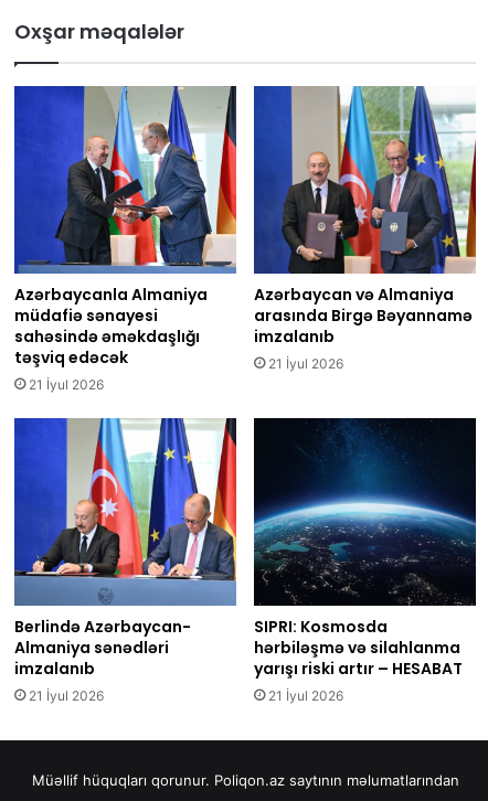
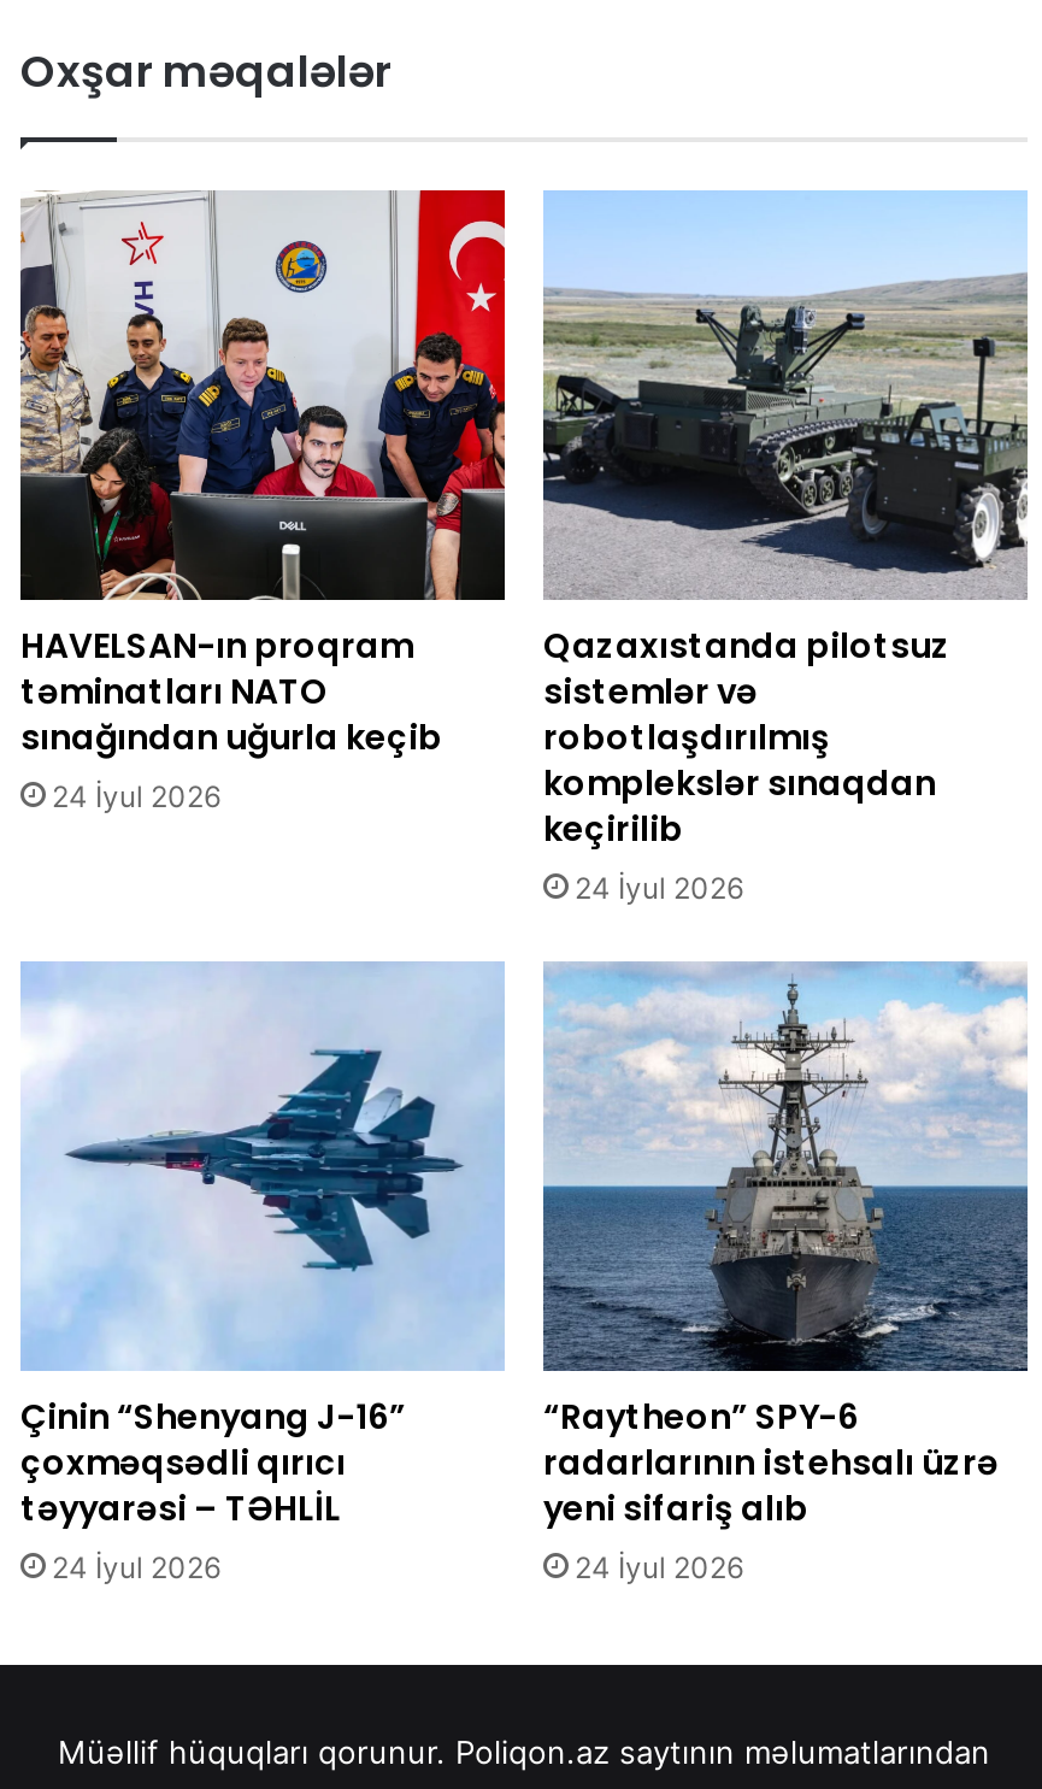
[13,85,237,393] [image] | Azərbaycanla Almaniya | müdafiə sənayesi | sahəsində əməkdaşlığı | təşviq edəcək | 21 İyul 2026 -> [18,188,507,815] [image] | HAVELSAN-ın proqram | təminatları NATO | sınağından uğurla keçib | 24 İyul 2026
[253,85,477,372] [image] | Azərbaycan və Almaniya | arasında Birgə Bəyannamə | imzalanıb | 21 İyul 2026 -> [541,190,1030,907] [image] | Qazaxıstanda pilotsuz | sistemlər və | robotlaşdırılmış | komplekslər sınaqdan | keçirilib | 24 İyul 2026
[13,417,237,704] [image] | Berlində Azərbaycan- | Almaniya sənədləri | imzalanıb | 21 İyul 2026 -> [20,961,505,1586] [image] | Çinin “Shenyang J-16” | çoxməqsədli qırıcı | təyyarəsi – TƏHLİL | 24 İyul 2026
[253,417,477,704] [image] | SIPRI: Kosmosda | hərbiləşmə və silahlanma | yarışı riski artır – HESABAT | 21 İyul 2026 -> [541,961,1030,1586] [image] | “Raytheon” SPY-6 | radarlarının istehsalı üzrə | yeni sifariş alıb | 24 İyul 2026

